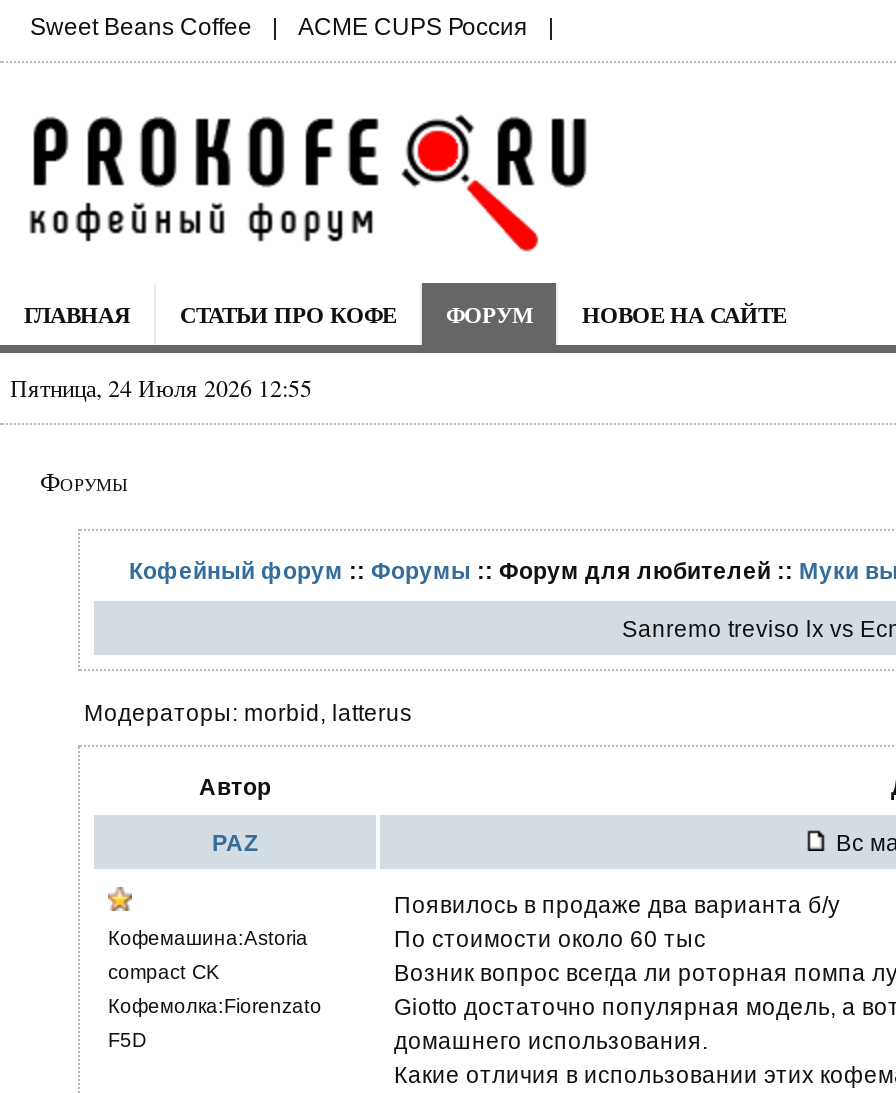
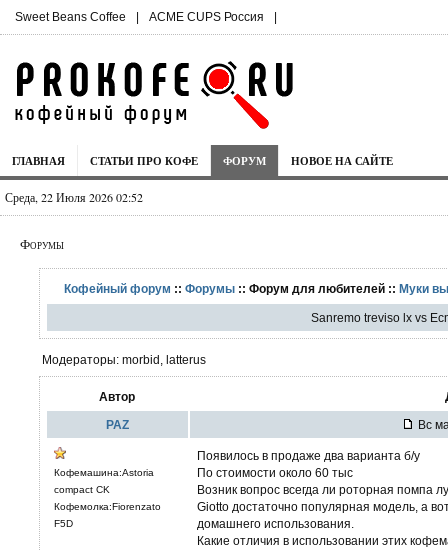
[10,371,312,403] Пятница, 24 Июля 2026 12:55 -> [5,189,143,205] Среда, 22 Июля 2026 02:52

